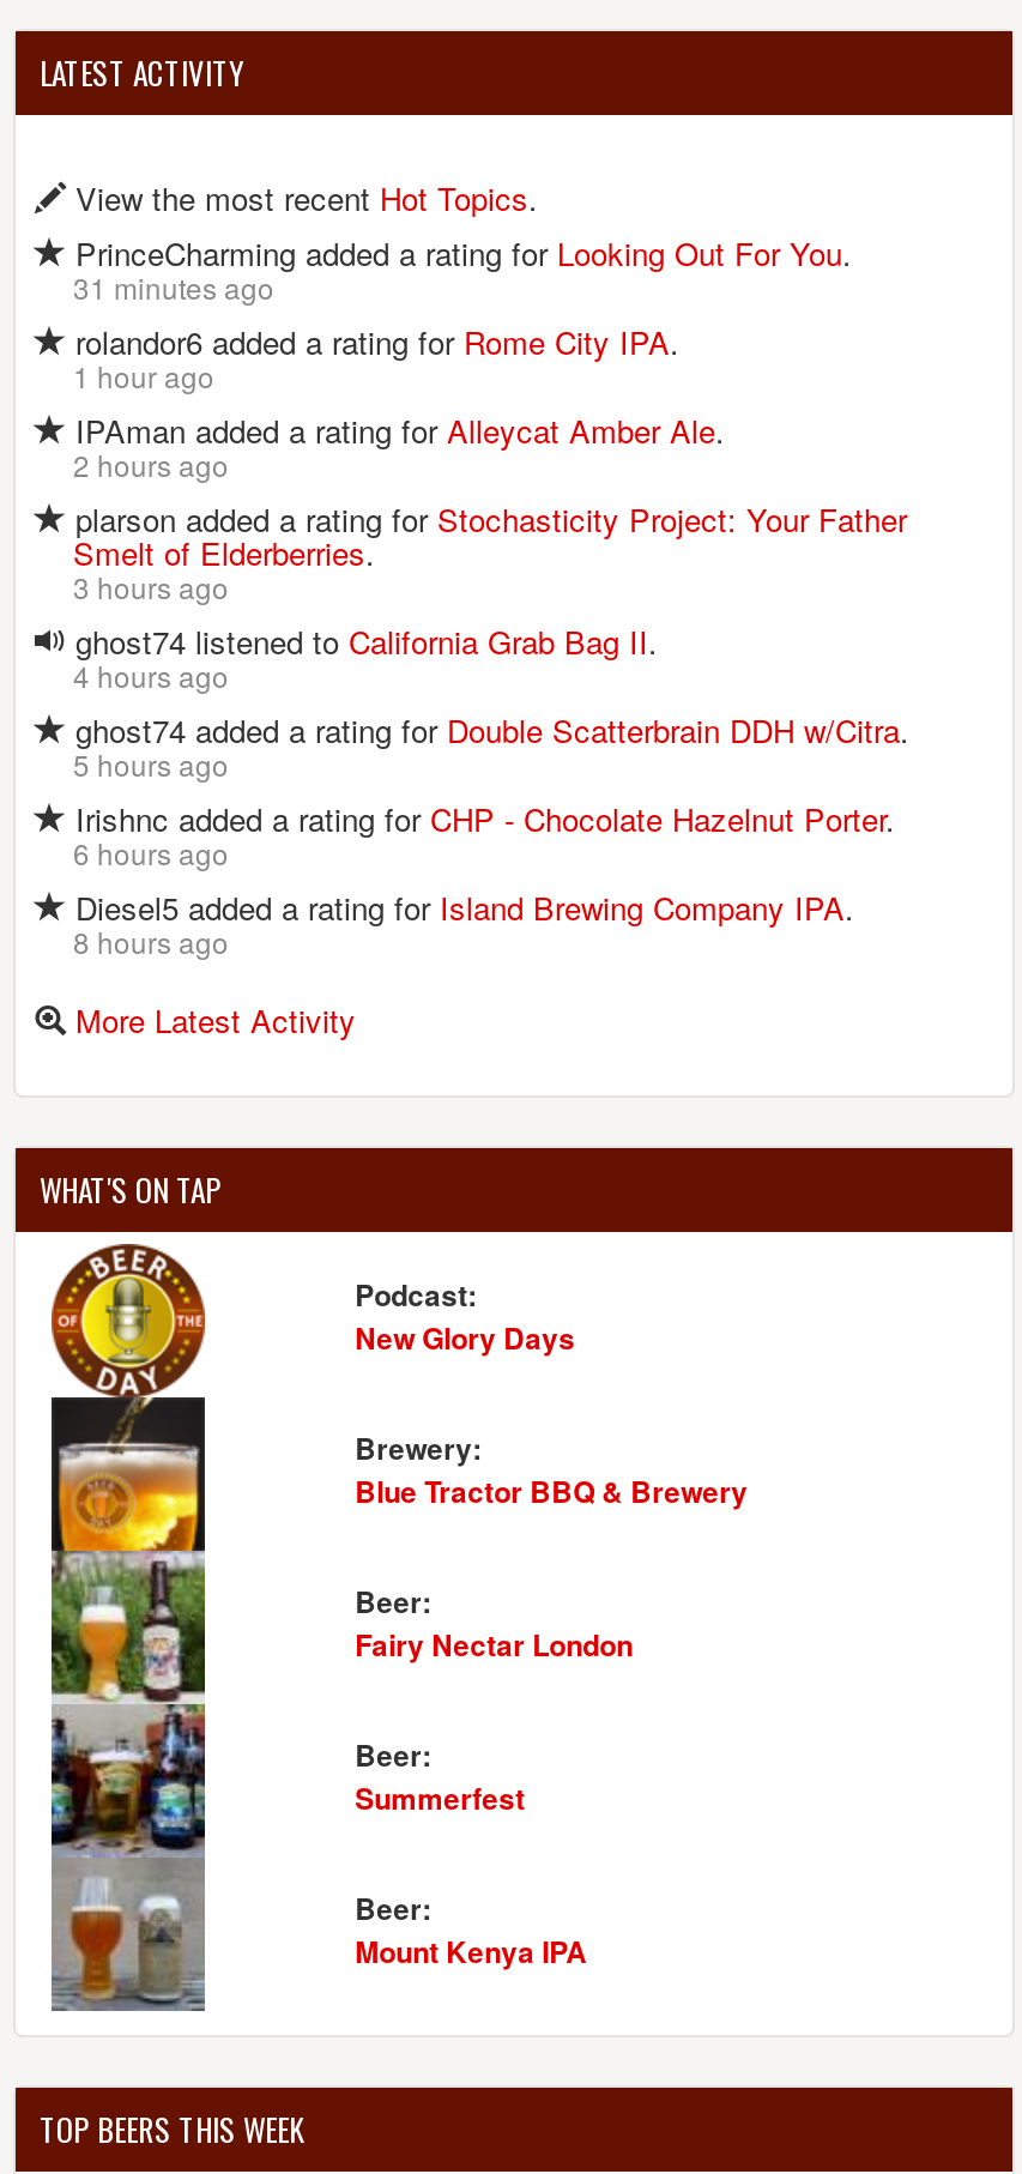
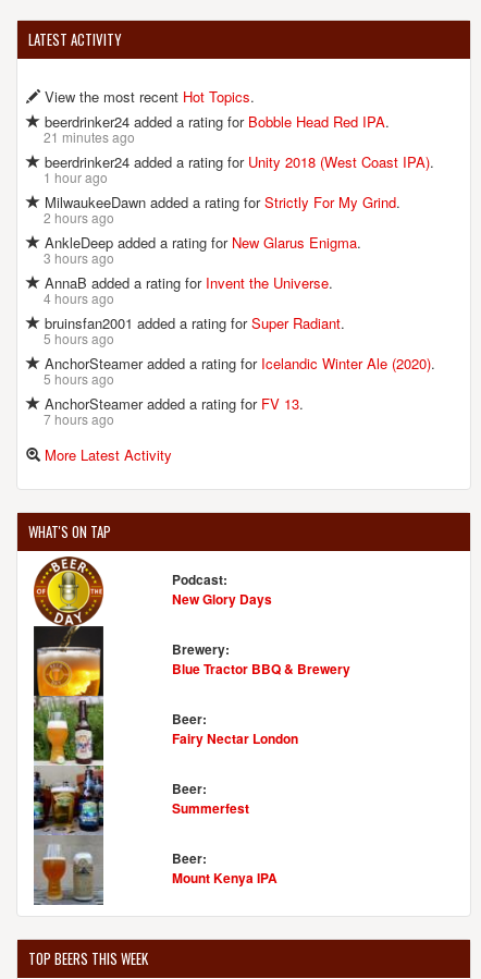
[66,230,852,364] PrinceCharming added a rating for Looking Out For You. | 31 minutes ago | rolandor6 added a rating for Rome City IPA. -> [40,111,434,172] beerdrinker24 added a rating for Bobble Head Red IPA. | 21 minutes ago | beerdrinker24 added a rating for Unity 2018 (West Coast IPA).
[66,407,725,453] IPAman added a rating for Alleycat Amber Ale. -> [40,192,400,212] MilwaukeeDawn added a rating for Strictly For My Grind.
[66,496,907,575] plarson added a rating for Stochasticity Project: Your Father | Smelt of Elderberries. -> [40,232,361,253] AnkleDeep added a rating for New Glarus Enigma.
[66,618,658,664] ghost74 listened to California Grab Bag II. -> [40,272,333,293] AnnaB added a rating for Invent the Universe.
[66,707,909,753] ghost74 added a rating for Double Scatterbrain DDH w/Citra. -> [40,313,345,333] bruinsfan2001 added a rating for Super Radiant.
[66,796,895,961] Irishnc added a rating for CHP - Chocolate Hazelnut Porter. | 6 hours ago | Diesel5 added a rating for Island Brewing Company IPA. | 8 hours ago -> [40,353,435,428] AnchorSteamer added a rating for Icelandic Winter Ale (2020). | 5 hours ago | AnchorSteamer added a rating for FV 13. | 7 hours ago

